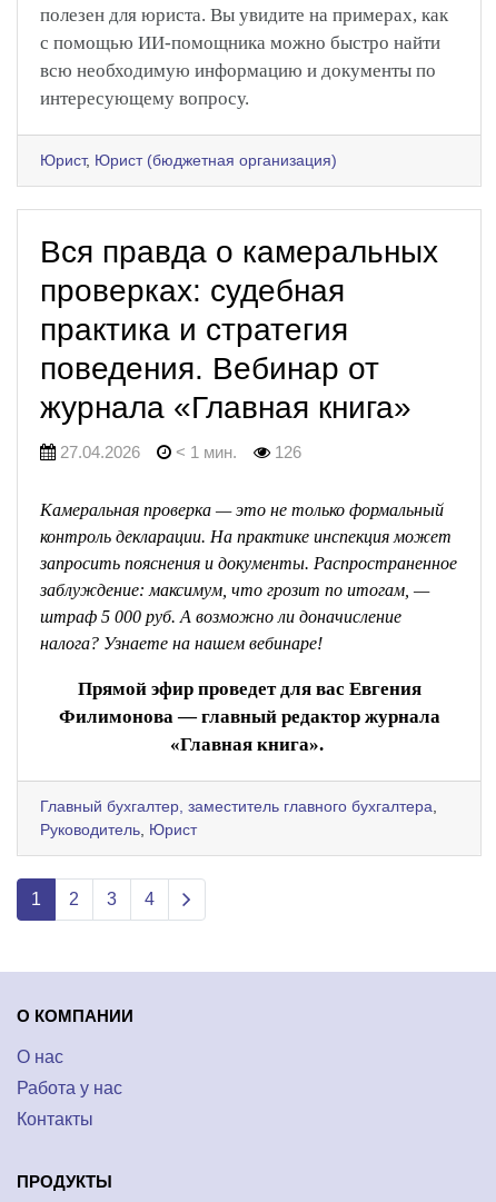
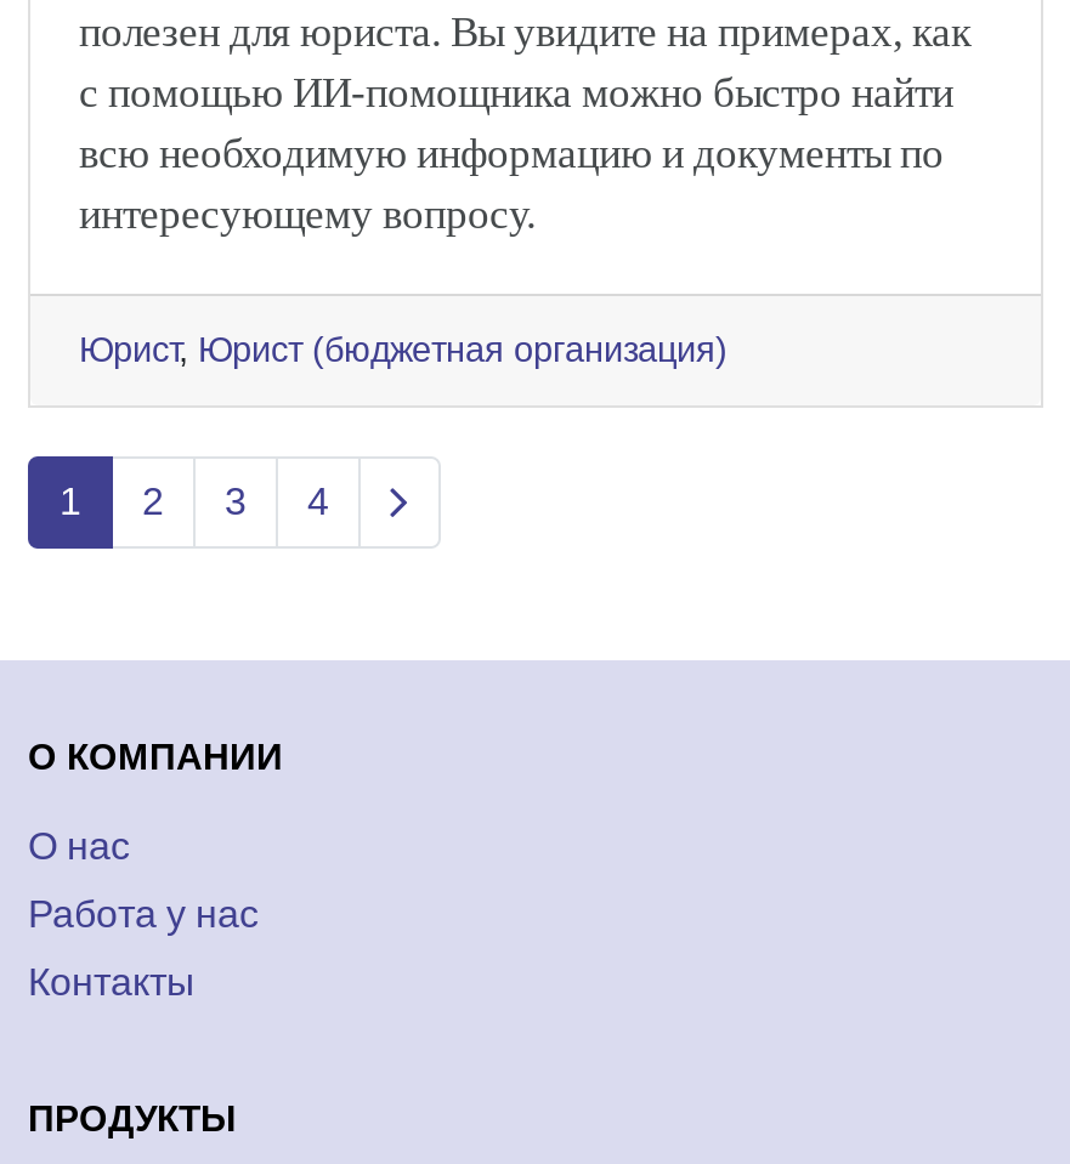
[40,234,457,838] Вся правда о камеральных | проверках: судебная | практика и стратегия | поведения. Вебинар от | журнала «Главная книга» | 27.04.2026 | < 1 мин. | 126 | Камеральная проверка — это не только формальный | контроль декларации. На практике инспекция может | запросить пояснения и документы. Распространенное | заблуждение: максимум, что грозит по итогам, — | штраф 5 000 руб. А возможно ли доначисление | налога? Узнаете на нашем вебинаре! | Прямой эфир проведет для вас Евгения | Филимонова — главный редактор журнала | «Главная книга». | Главный бухгалтер, заместитель главного бухгалтера, | Руководитель, Юрист -> none

